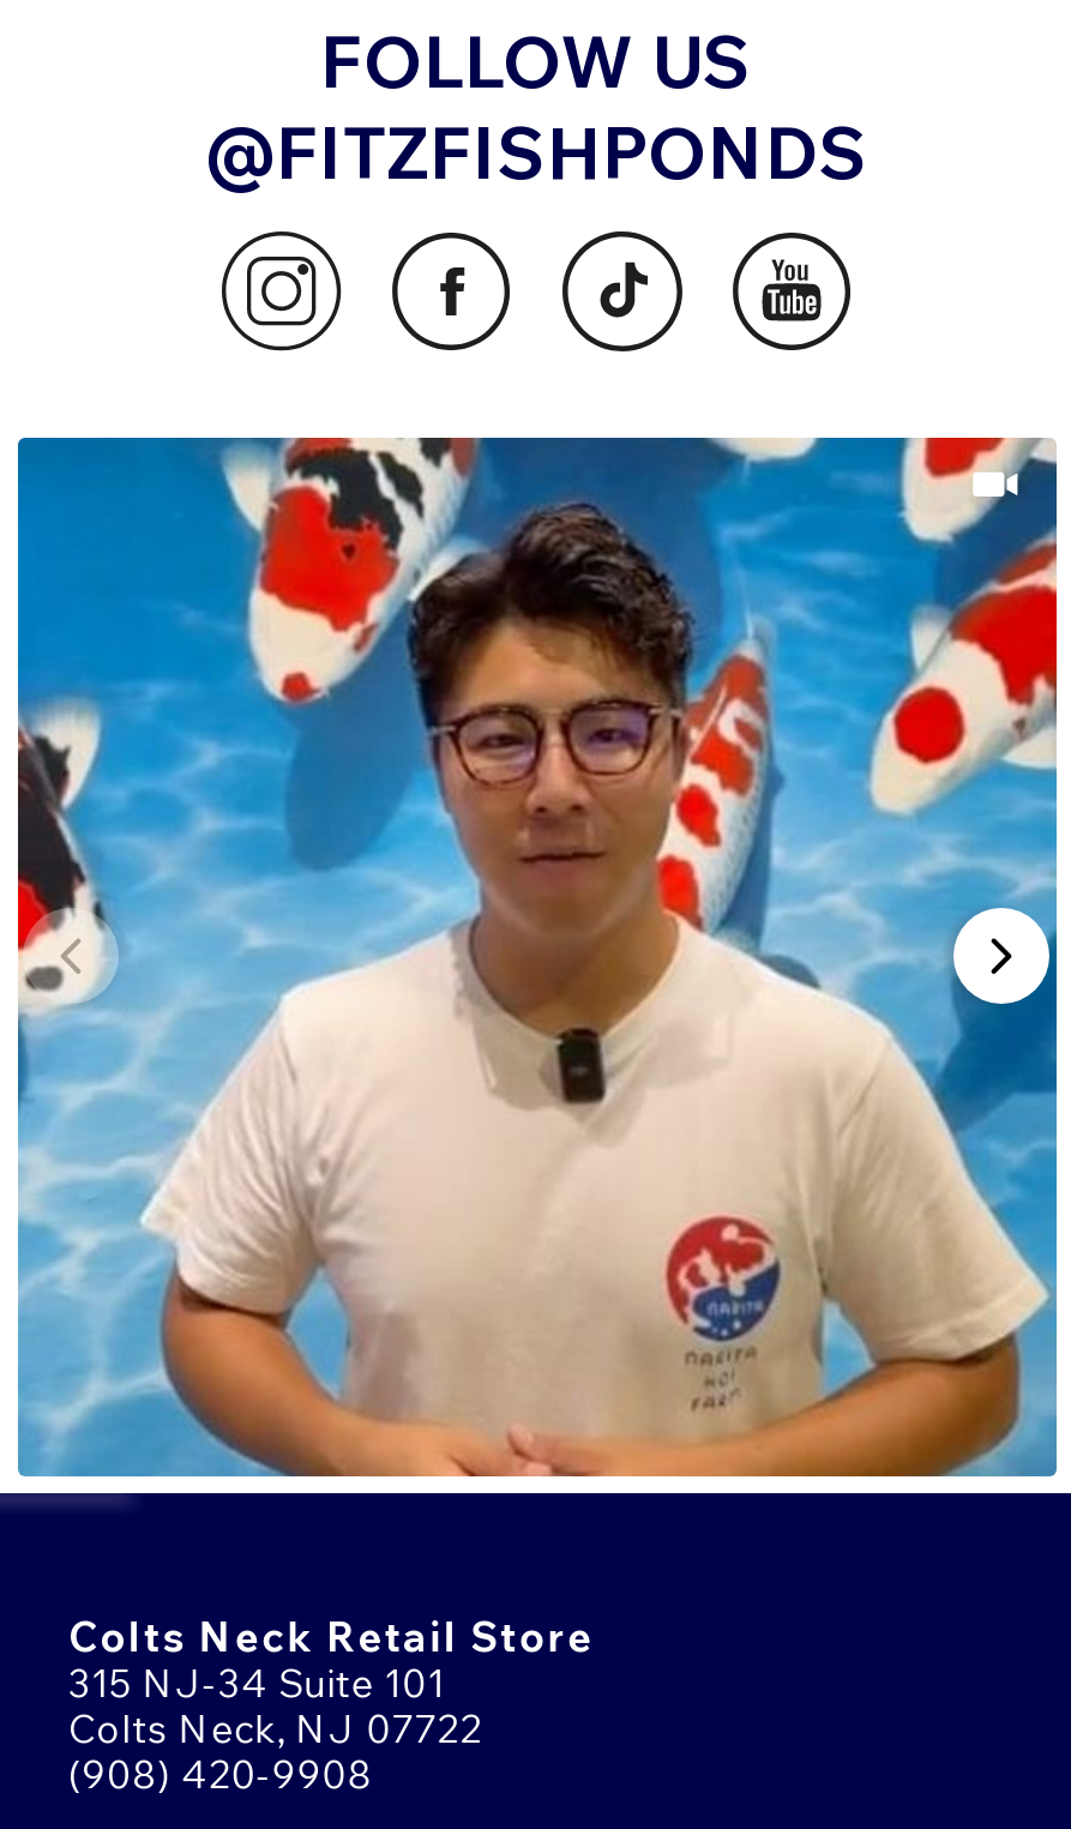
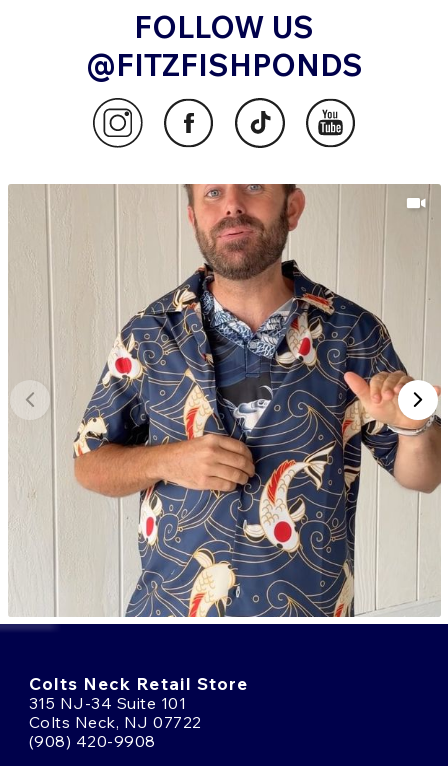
[16,435,1059,1479] [image] -> [8,183,442,618] [image]

